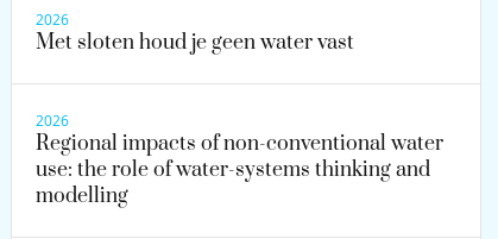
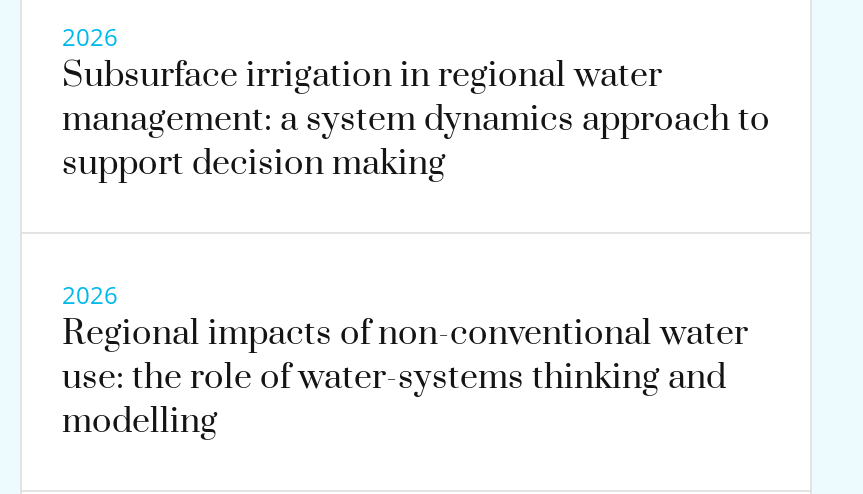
[36,30,354,56] Met sloten houd je geen water vast -> [62,55,770,187] Subsurface irrigation in regional water | management: a system dynamics approach to | support decision making

